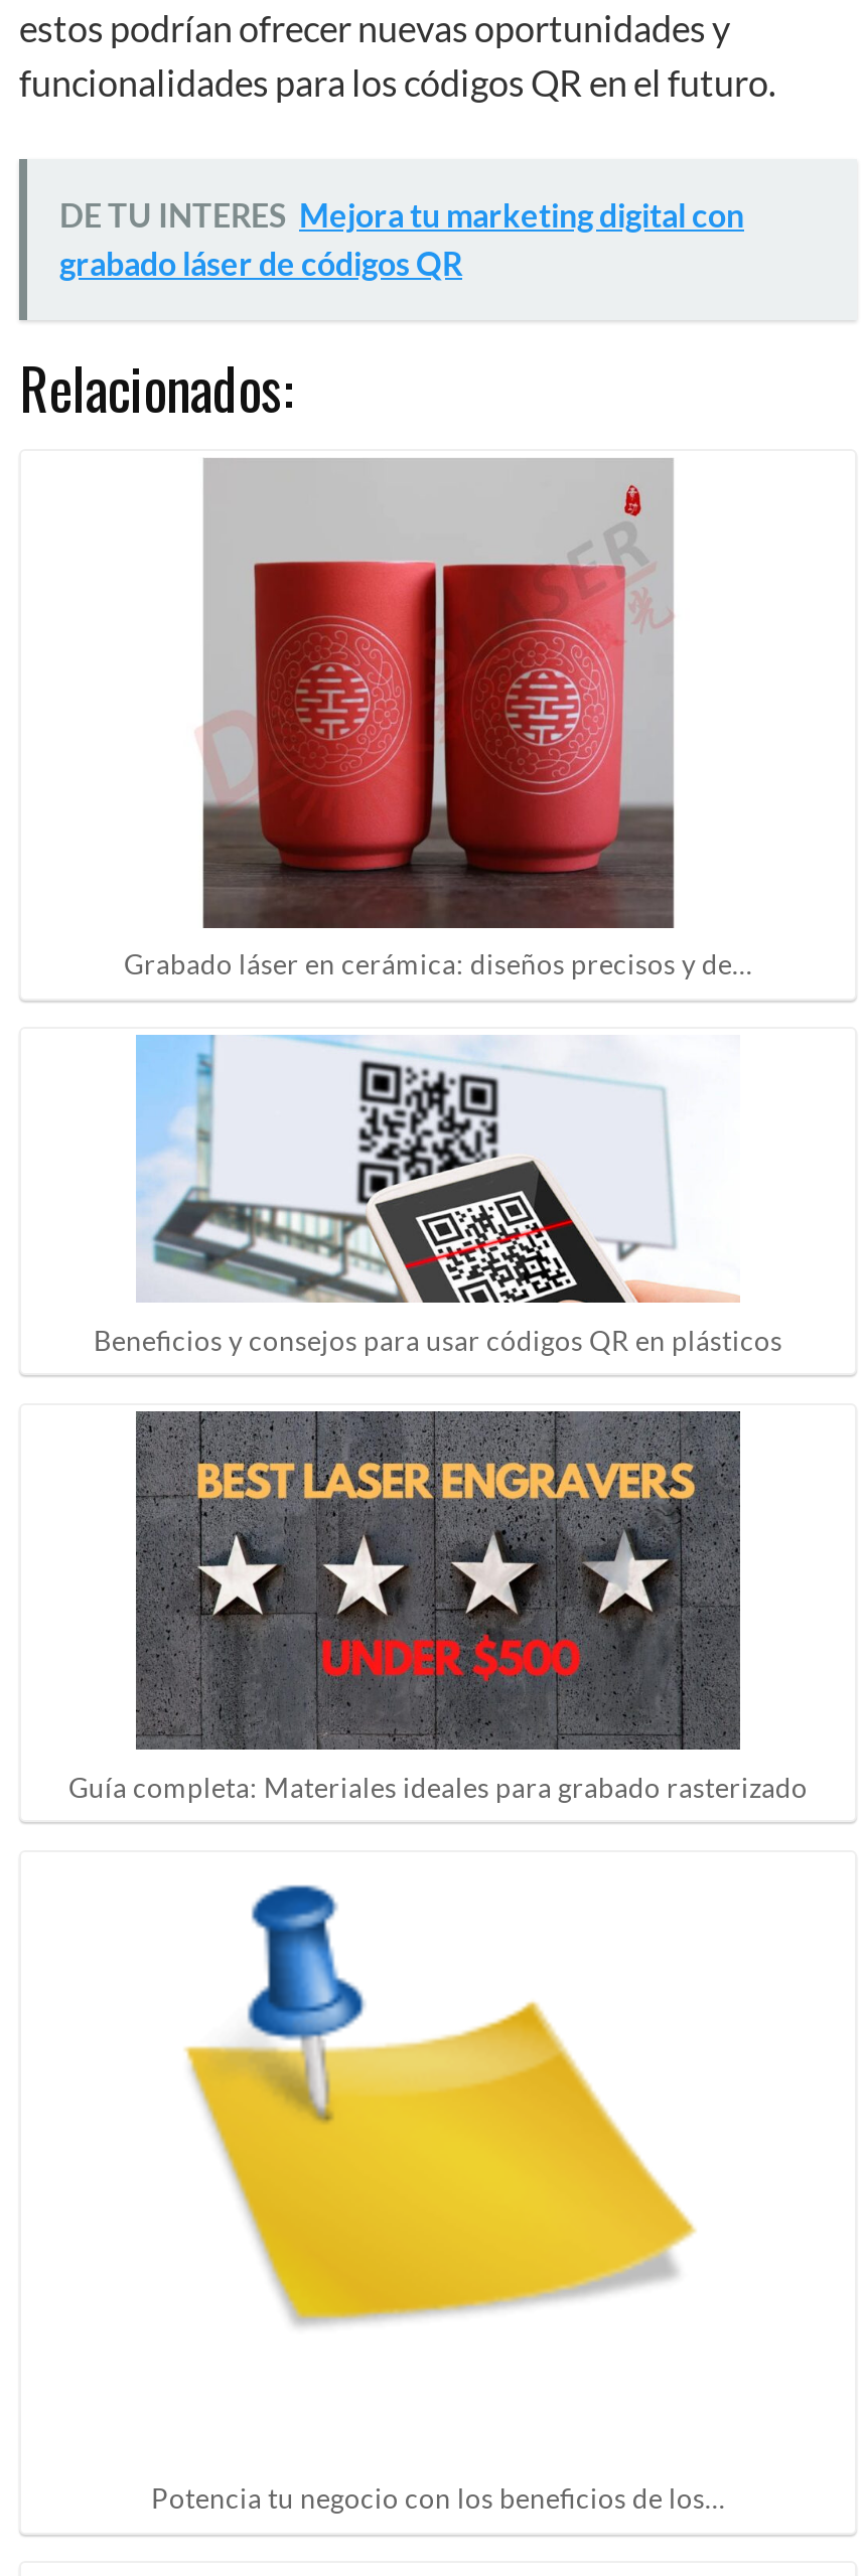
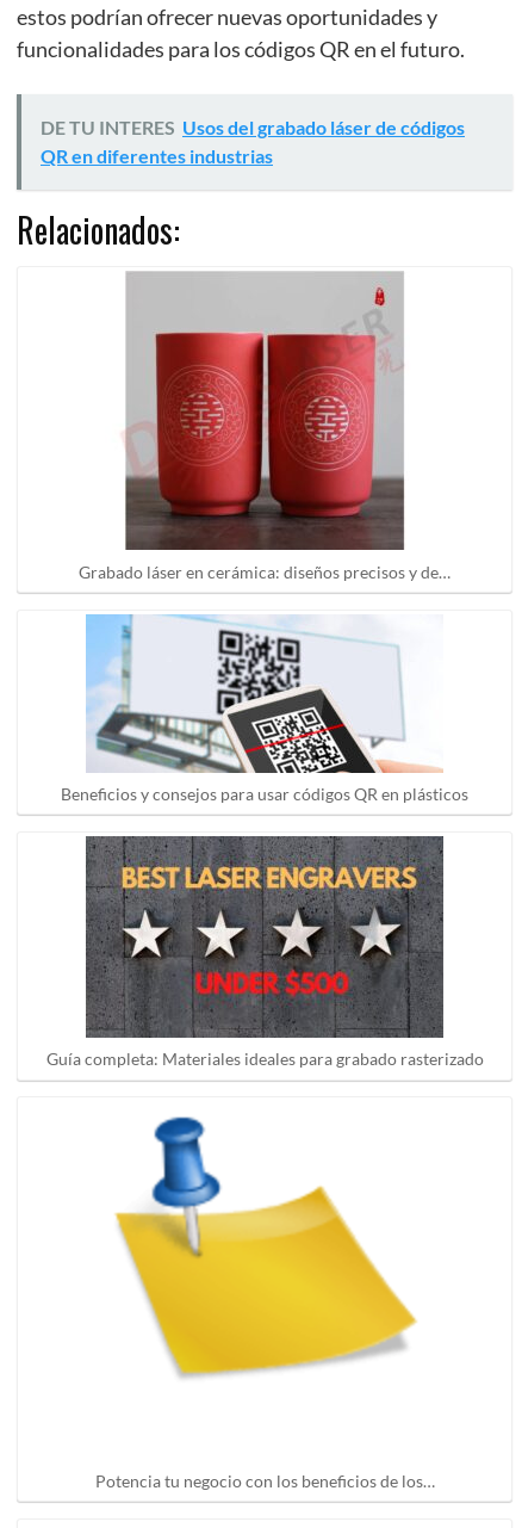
[59,194,744,281] DE TU INTERES Mejora tu marketing digital con | grabado láser de códigos QR -> [41,115,465,167] DE TU INTERES Usos del grabado láser de códigos | QR en diferentes industrias

